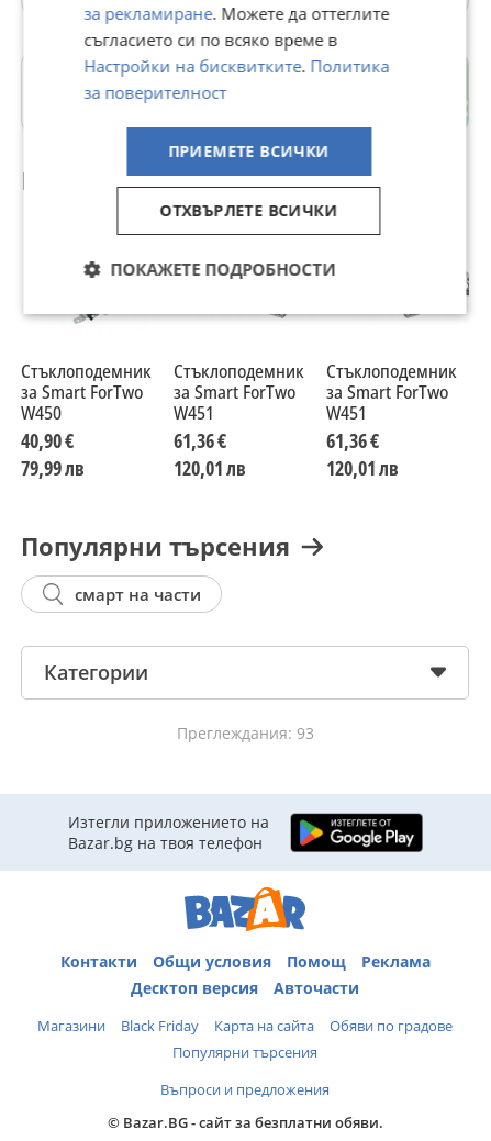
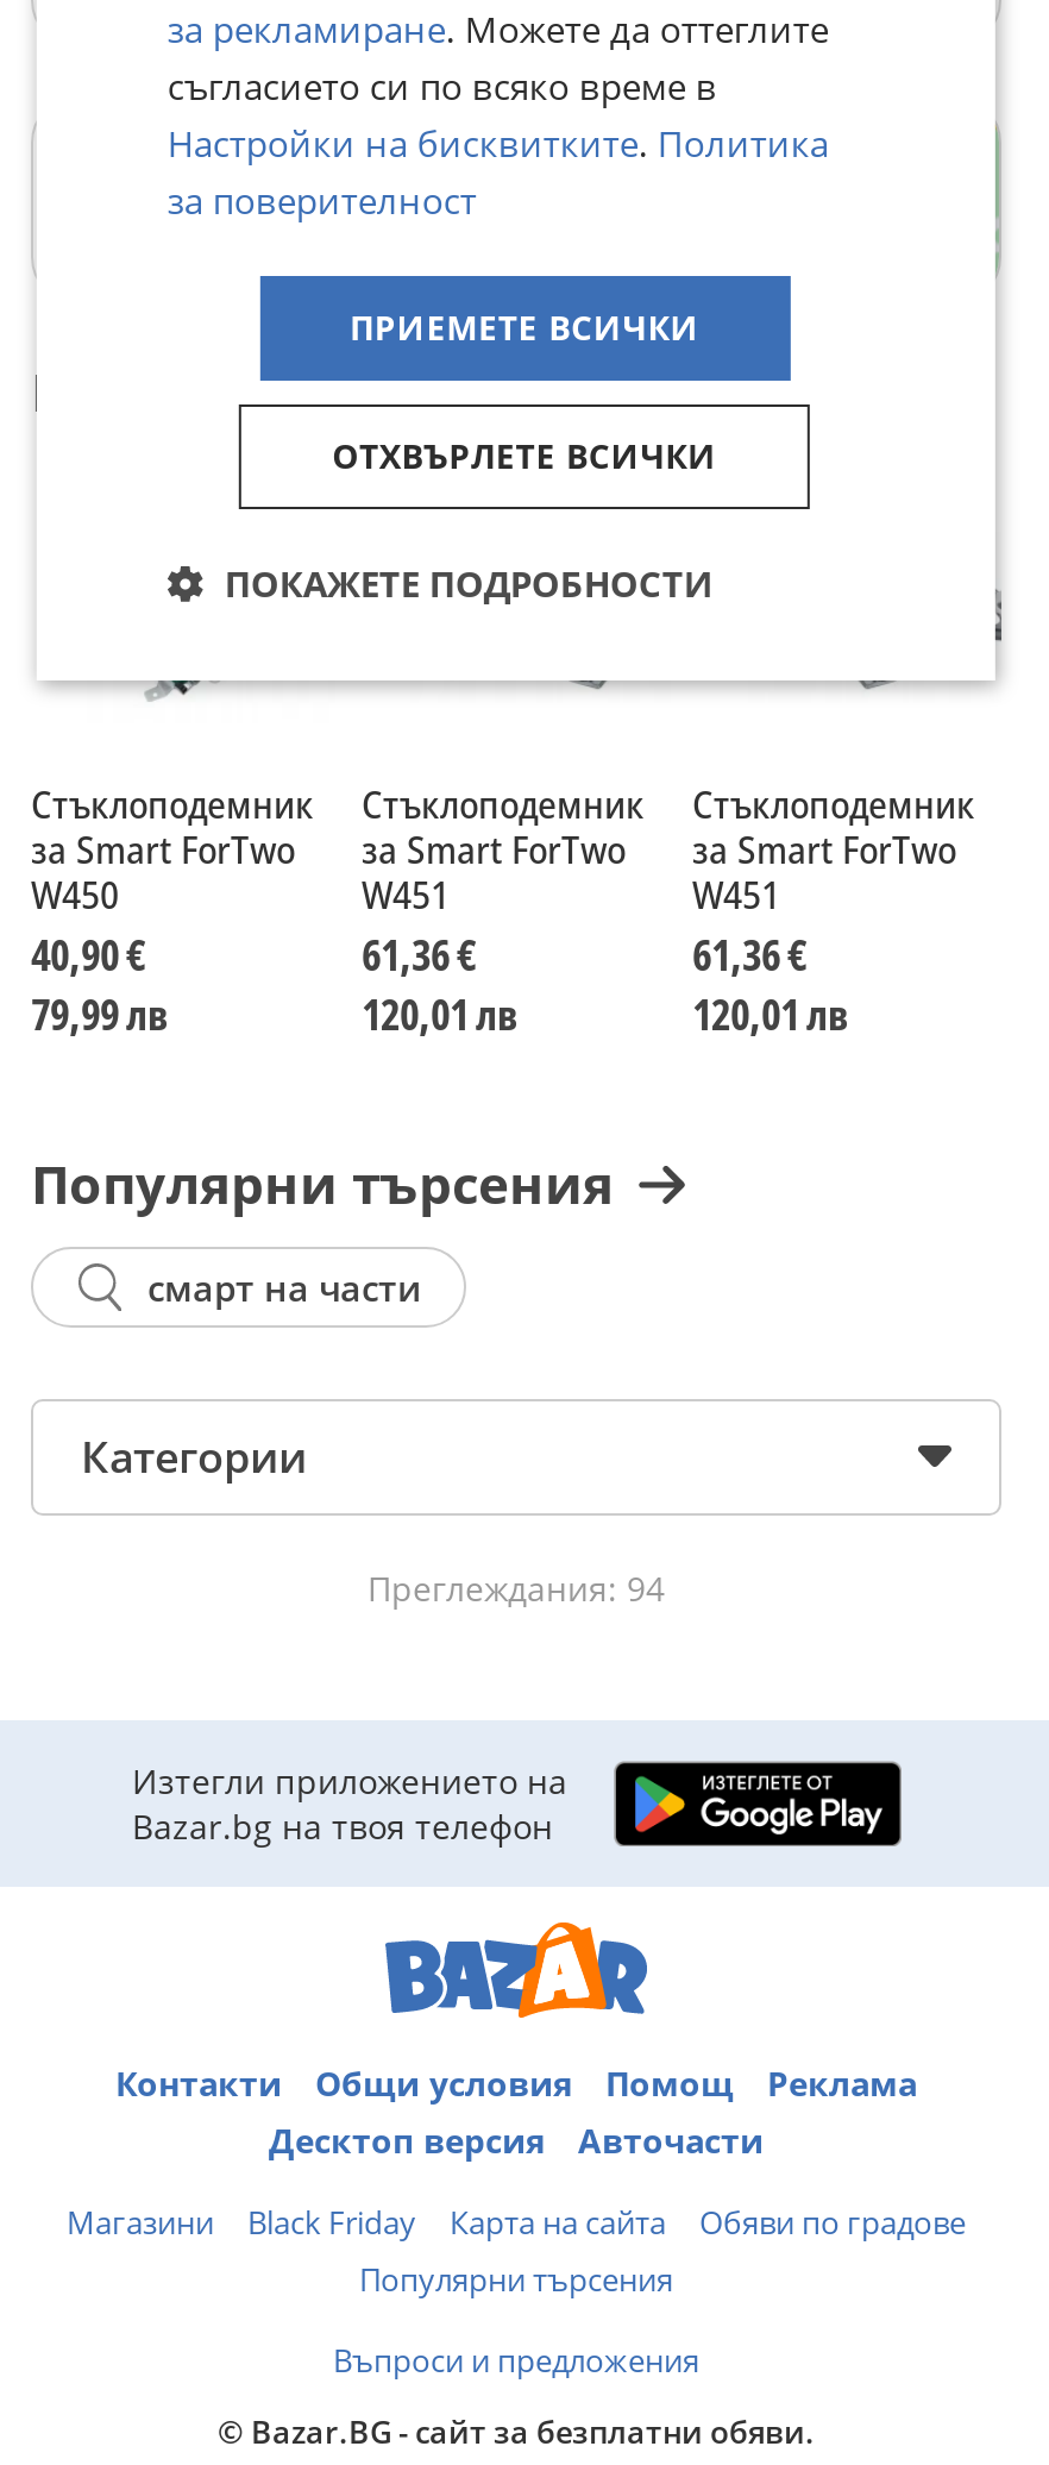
[176,723,314,743] Преглеждания: 93 -> [368,1566,665,1611] Преглеждания: 94

